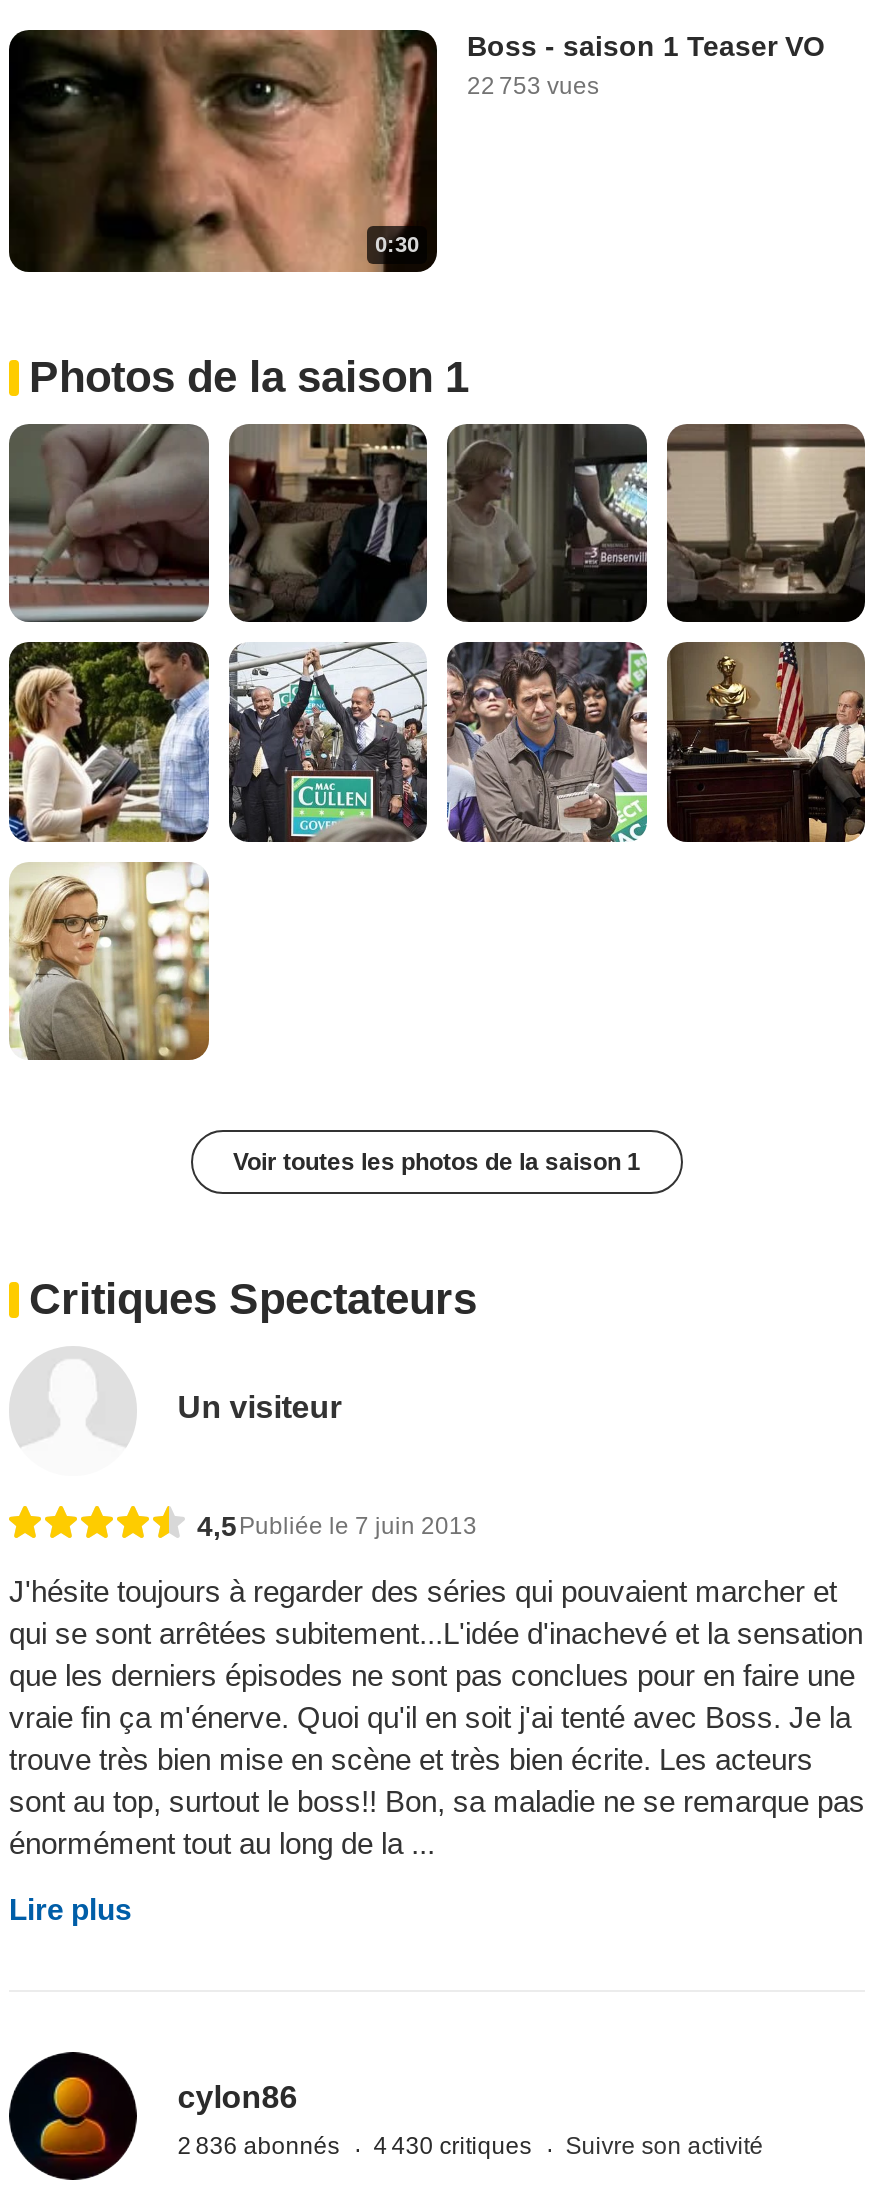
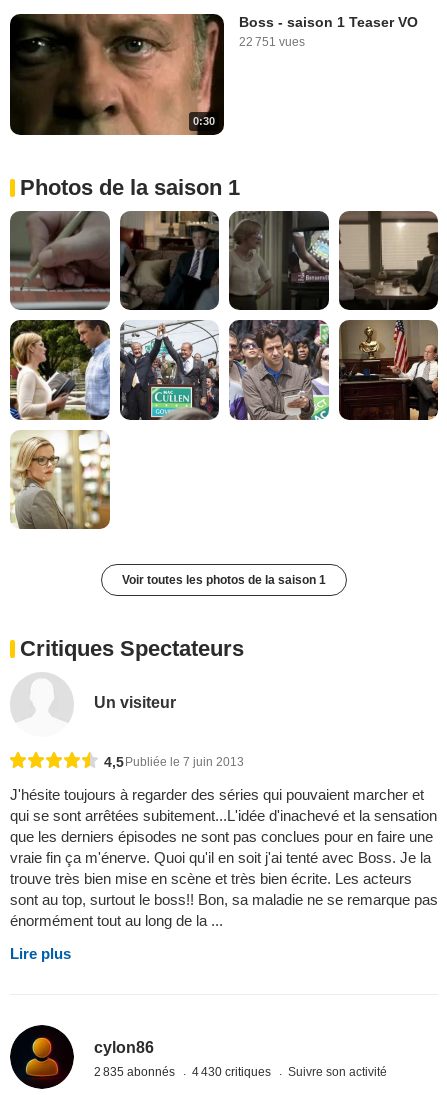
[467,73,599,101] 22 753 vues -> [239,35,305,49] 22 751 vues
[177,2132,763,2160] 2 836 abonnés 4 430 critiques Suivre son activité -> [94,1065,387,1079] 2 835 abonnés 4 430 critiques Suivre son activité

